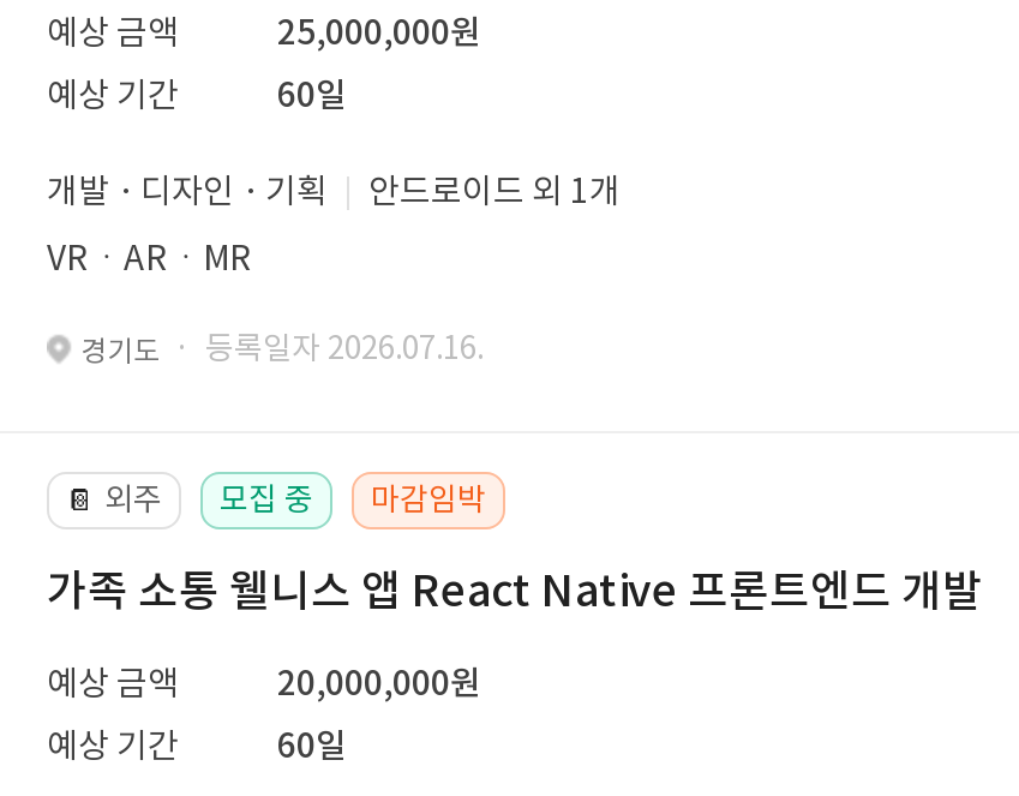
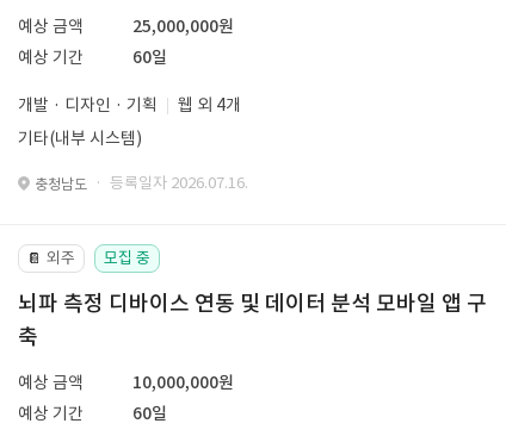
[368,169,621,213] 안드로이드 외 1개 -> [178,94,241,116] 웹 외 4개
[47,237,253,280] VRㆍARㆍMR -> [18,127,142,149] 기타(내부 시스템)
[80,328,484,369] 경기도 · 등록일자 2026.07.16. -> [35,173,248,193] 충청남도 · 등록일자 2026.07.16.
[47,479,983,618] 마감임박 | 가족 소통 웰니스 앱 React Native 프론트엔드 개발 -> [18,289,487,350] 뇌파 측정 디바이스 연동 및 데이터 분석 모바일 앱 구 | 축
[277,662,481,705] 20,000,000원 -> [132,372,234,393] 10,000,000원

